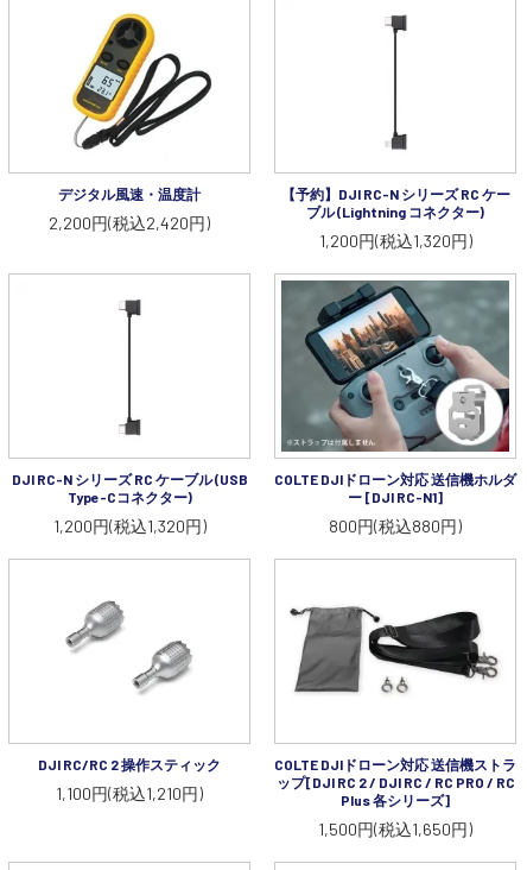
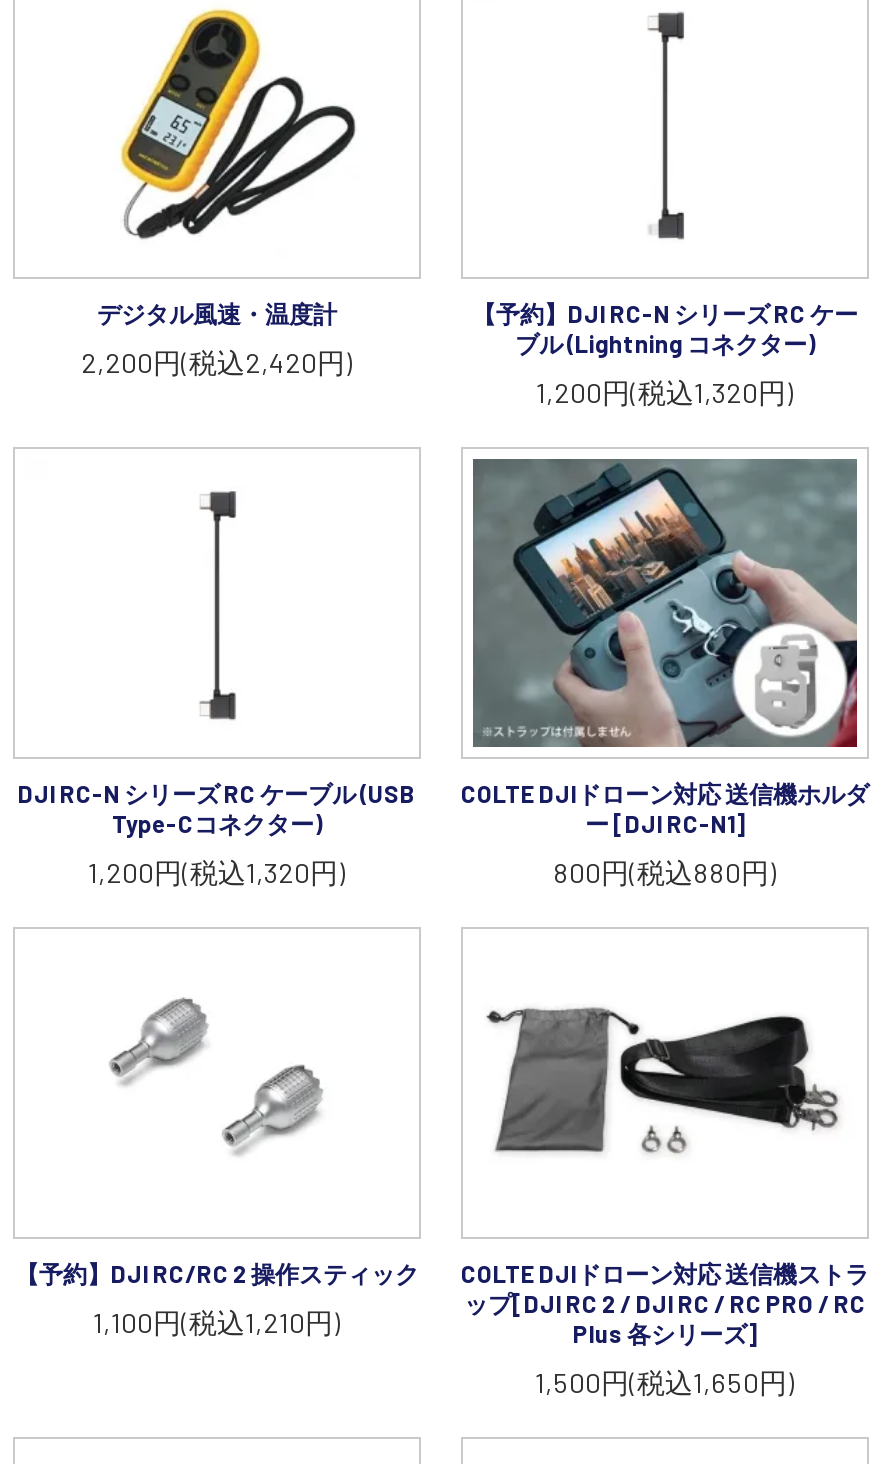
[38,756,221,773] DJI RC/RC 2 操作スティック -> [15,1259,419,1287] 【予約】DJI RC/RC 2 操作スティック

